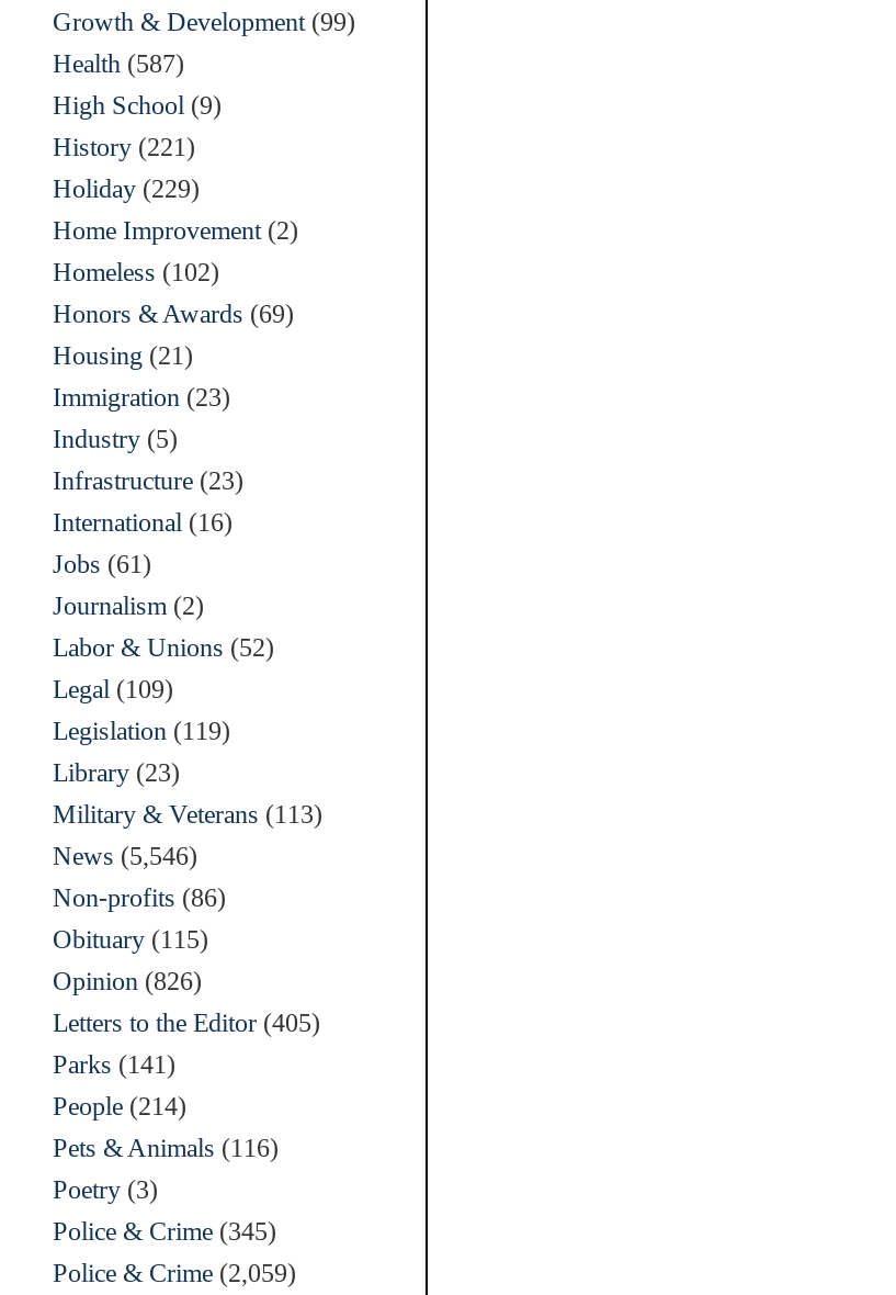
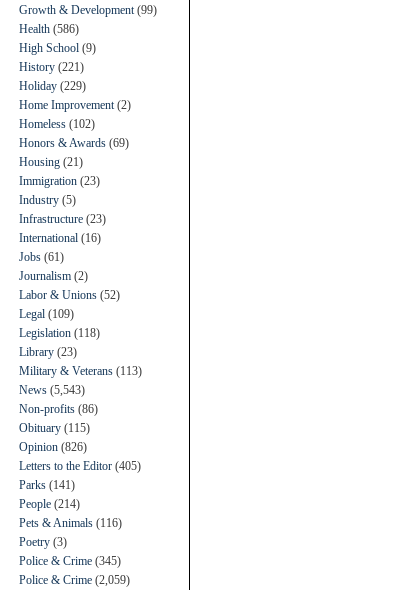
[53,48,184,79] Health (587) -> [19,22,79,36] Health (586)
[53,716,230,746] Legislation (119) -> [19,326,100,340] Legislation (118)
[53,841,197,871] News (5,546) -> [19,383,85,397] News (5,543)

